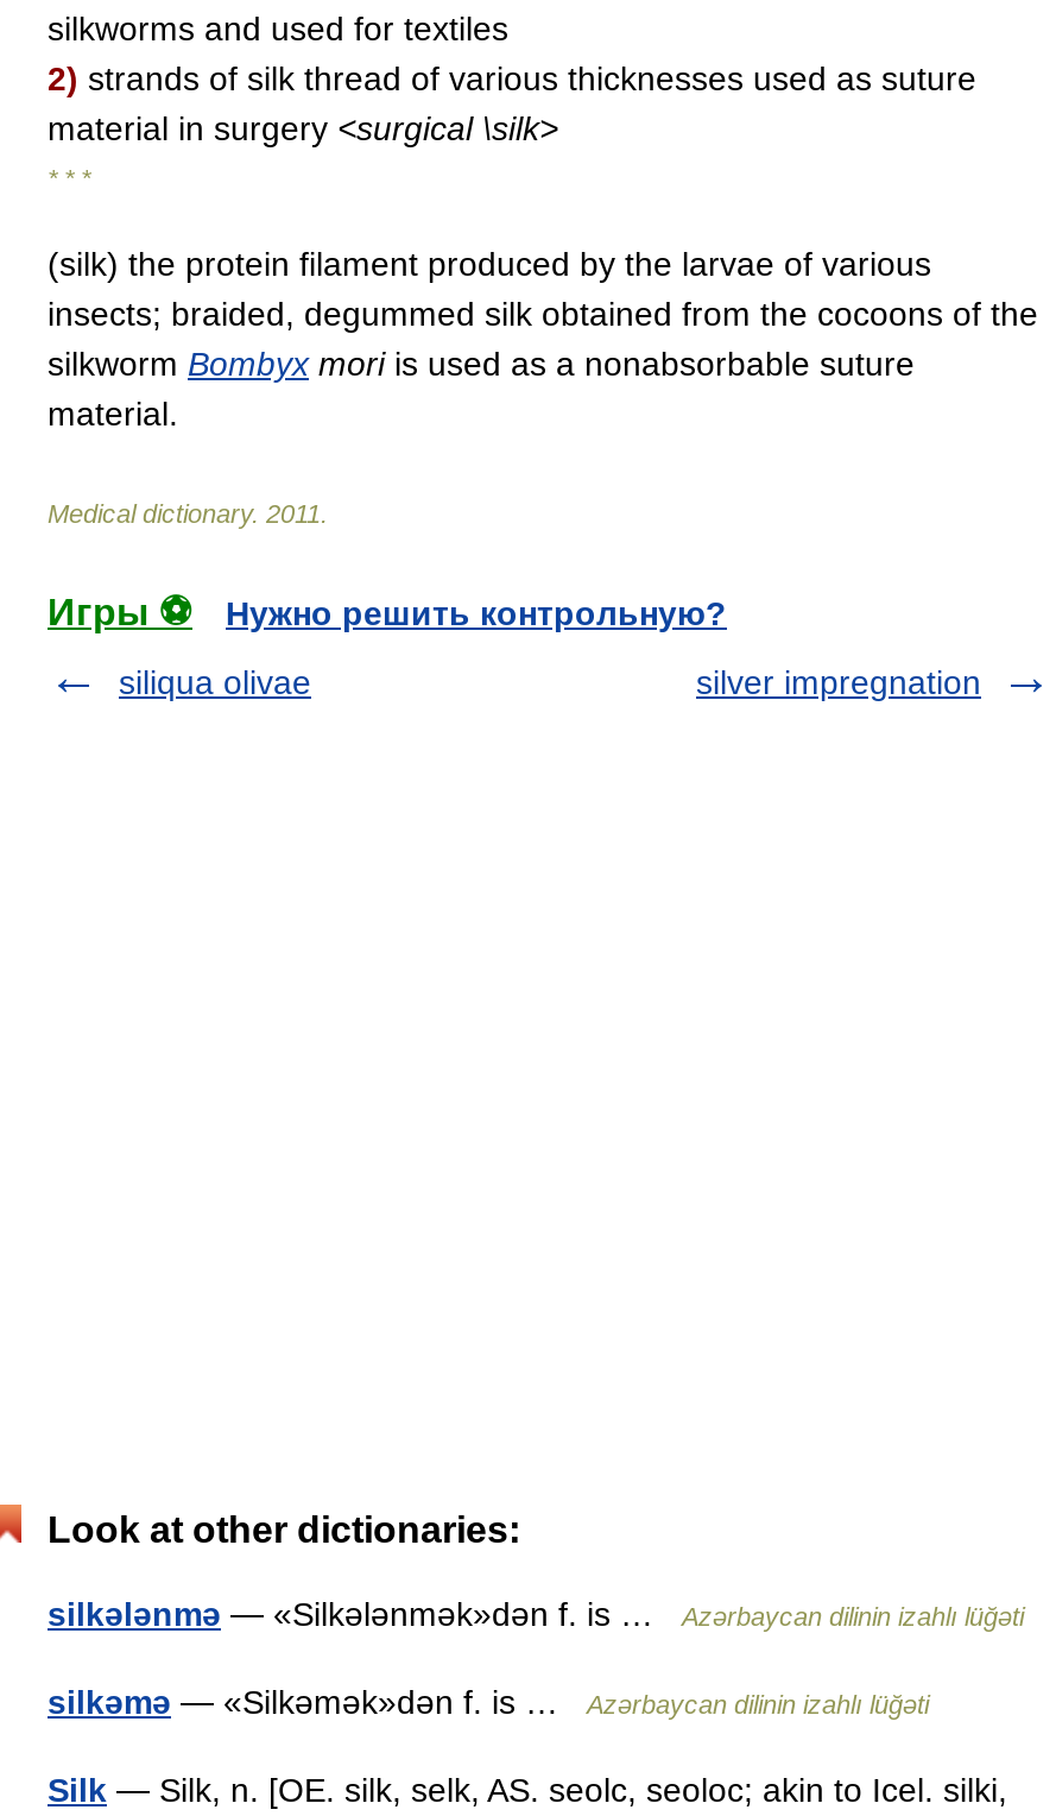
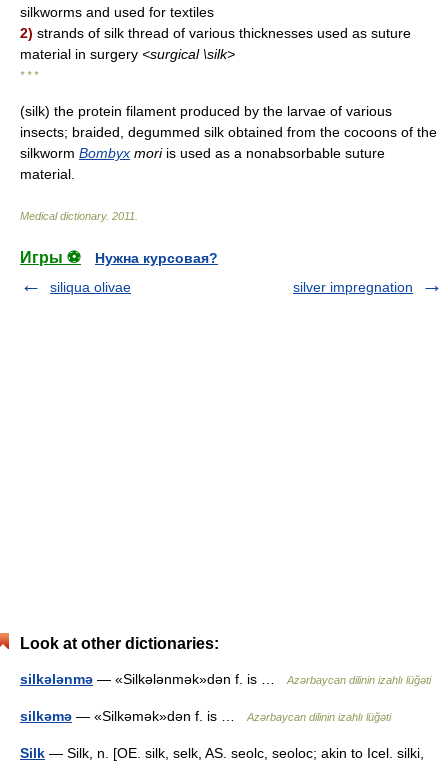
[226,594,727,632] Нужно решить контрольную? -> [95,250,218,266] Нужна курсовая?

